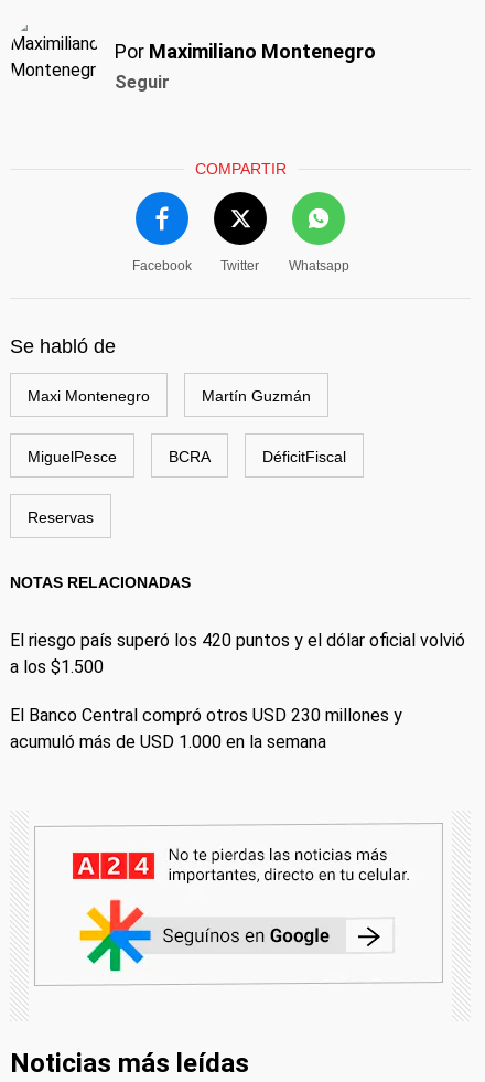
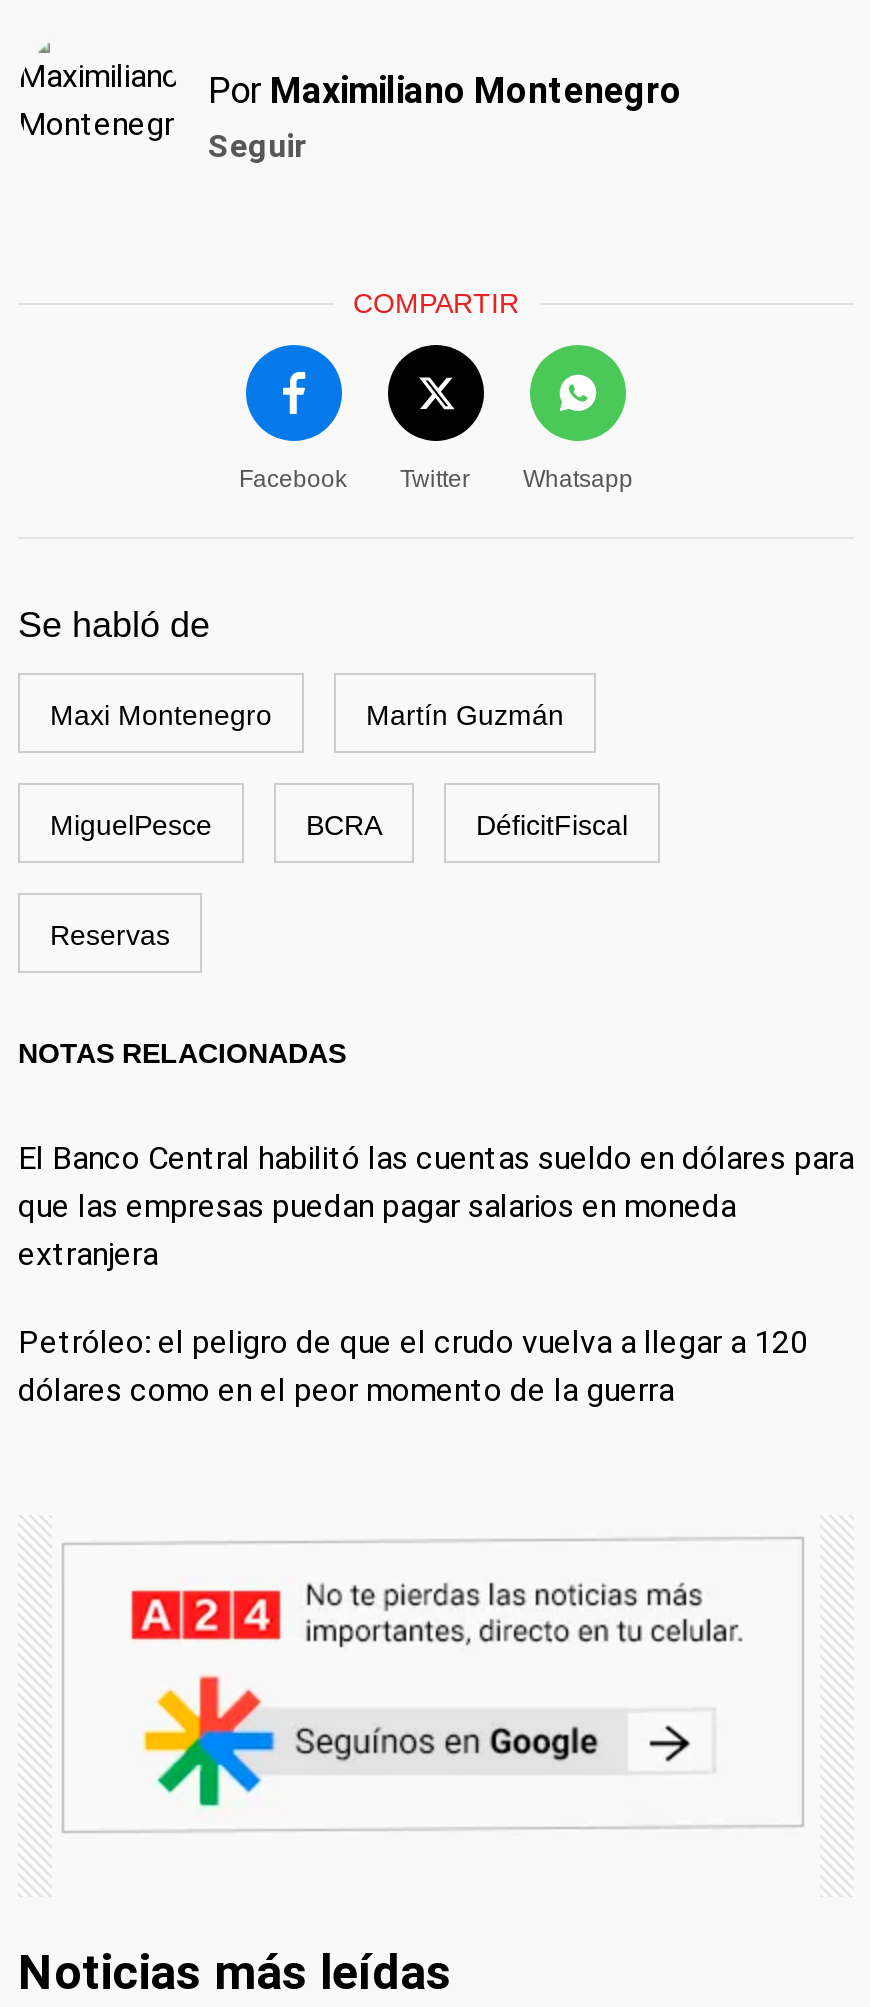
[10,630,465,677] El riesgo país superó los 420 puntos y el dólar oficial volvió | a los $1.500 -> [18,1139,854,1273] El Banco Central habilitó las cuentas sueldo en dólares para | que las empresas puedan pagar salarios en moneda | extranjera
[10,705,402,752] El Banco Central compró otros USD 230 millones y | acumuló más de USD 1.000 en la semana -> [18,1323,808,1409] Petróleo: el peligro de que el crudo vuelva a llegar a 120 | dólares como en el peor momento de la guerra

